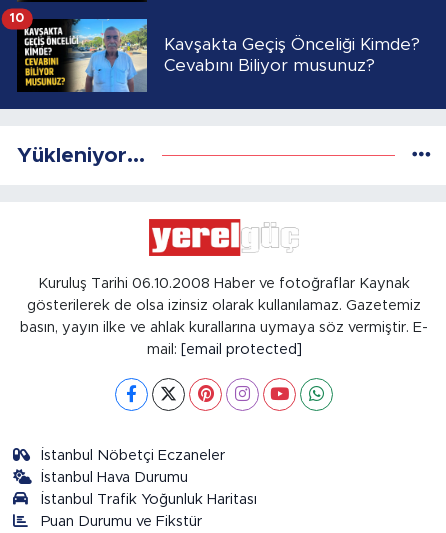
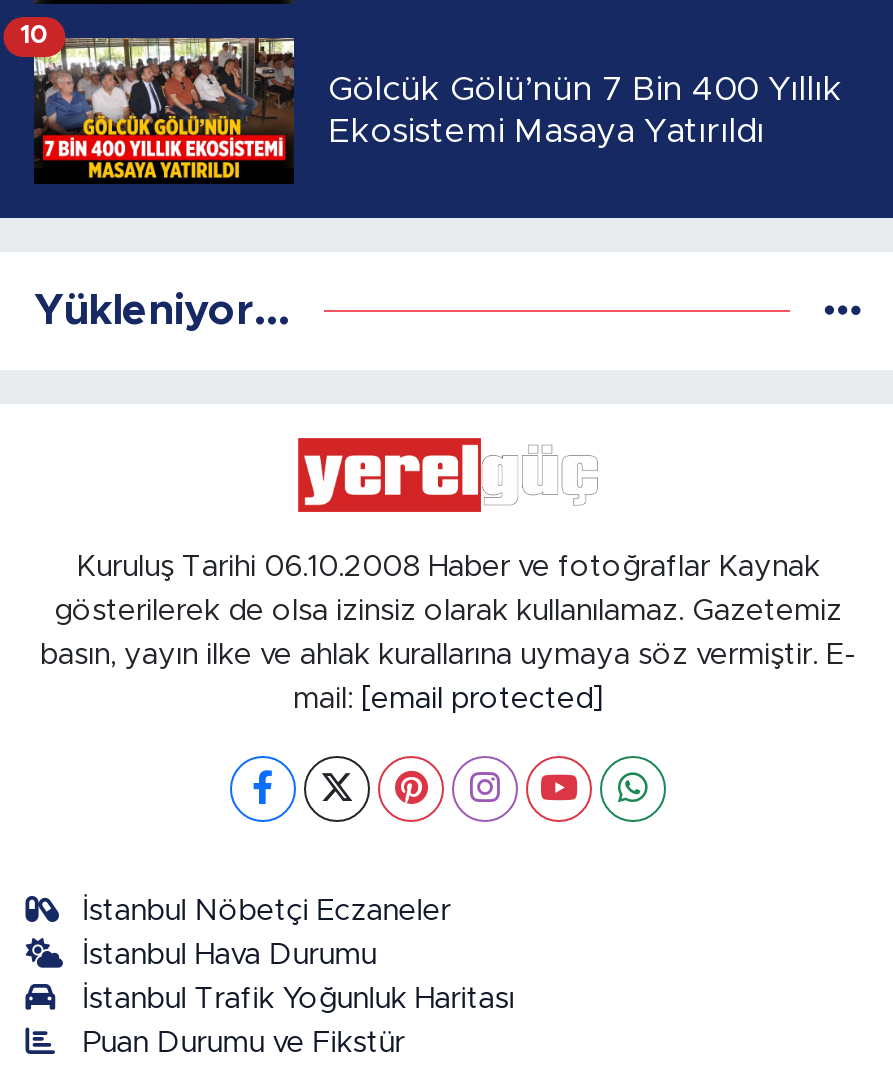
[16,18,420,93] [image] | Kavşakta Geçiş Önceliği Kimde? | Cevabını Biliyor musunuz? -> [32,36,842,186] [image] | Gölcük Gölü’nün 7 Bin 400 Yıllık | Ekosistemi Masaya Yatırıldı

